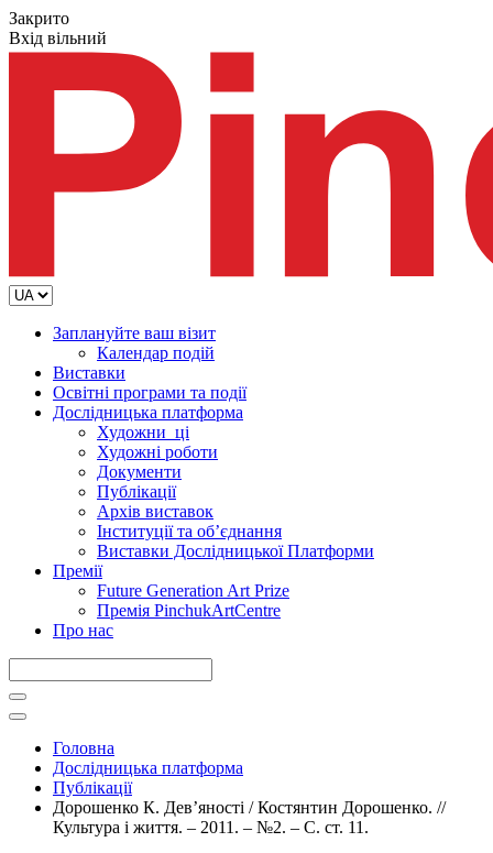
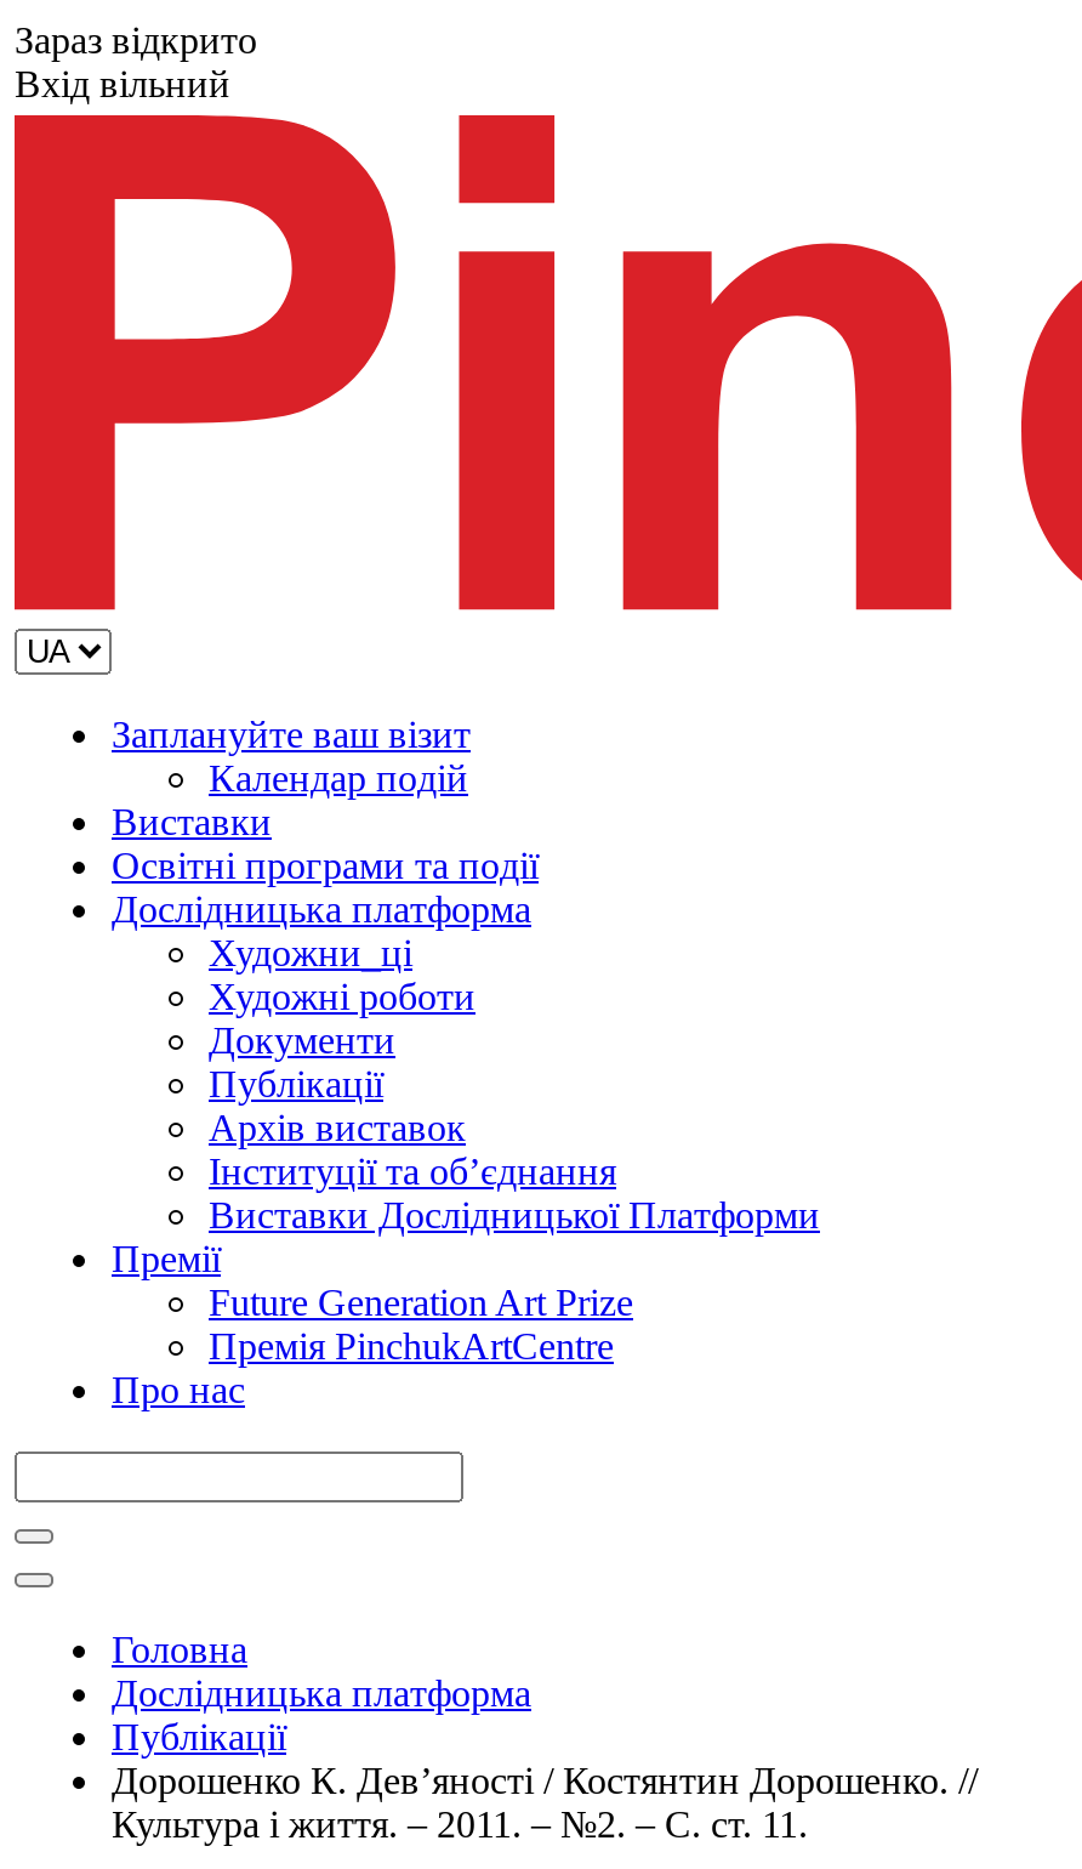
[9,9,69,28] Закрито -> [15,19,257,61] Зараз відкрито

